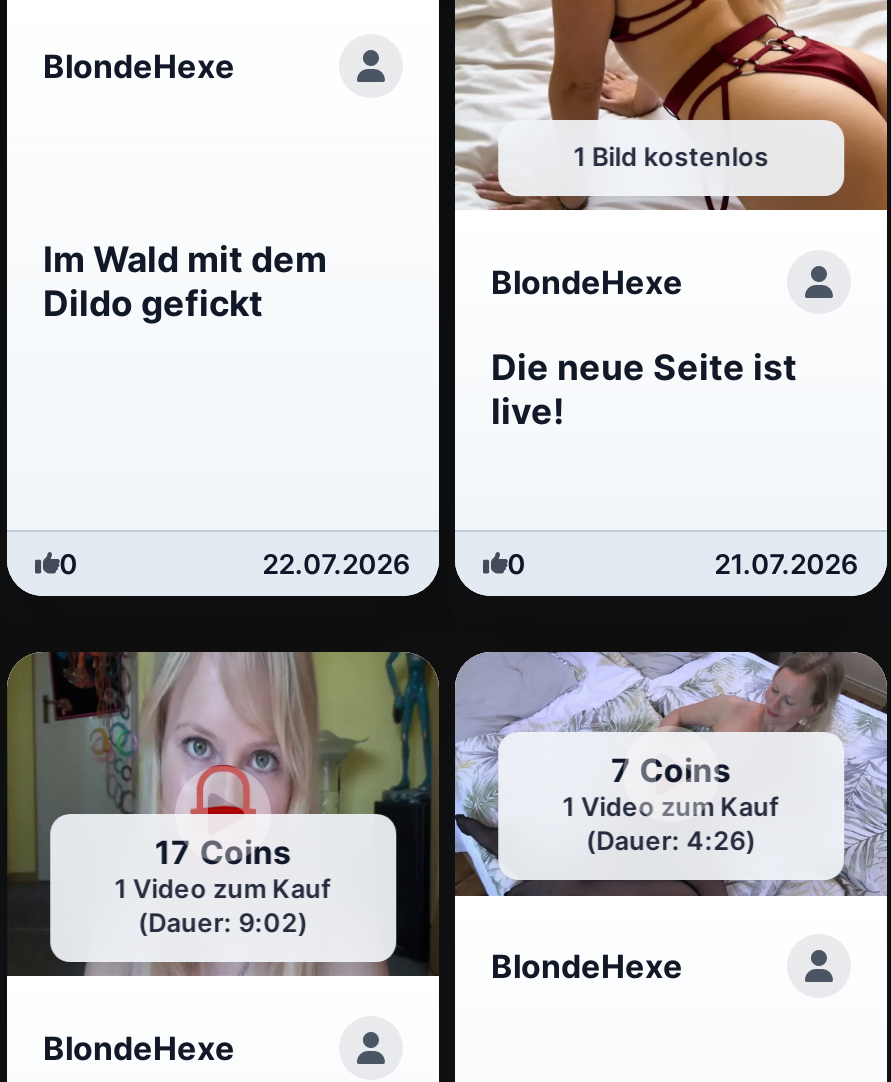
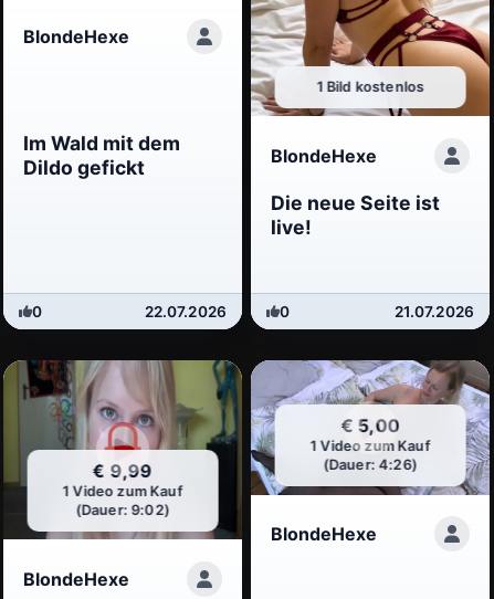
[611,751,731,791] 7 Coins -> [341,415,400,437] € 5,00
[155,832,291,872] 17 Coins -> [93,460,153,482] € 9,99

